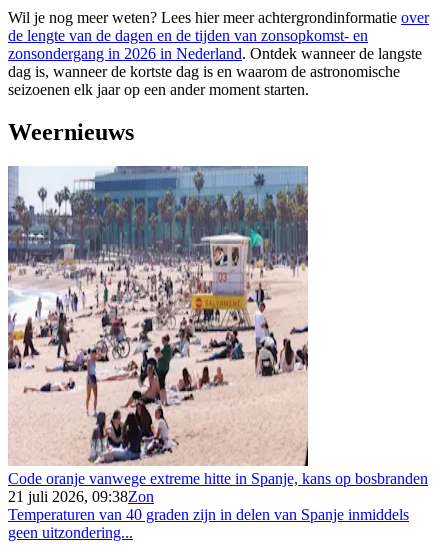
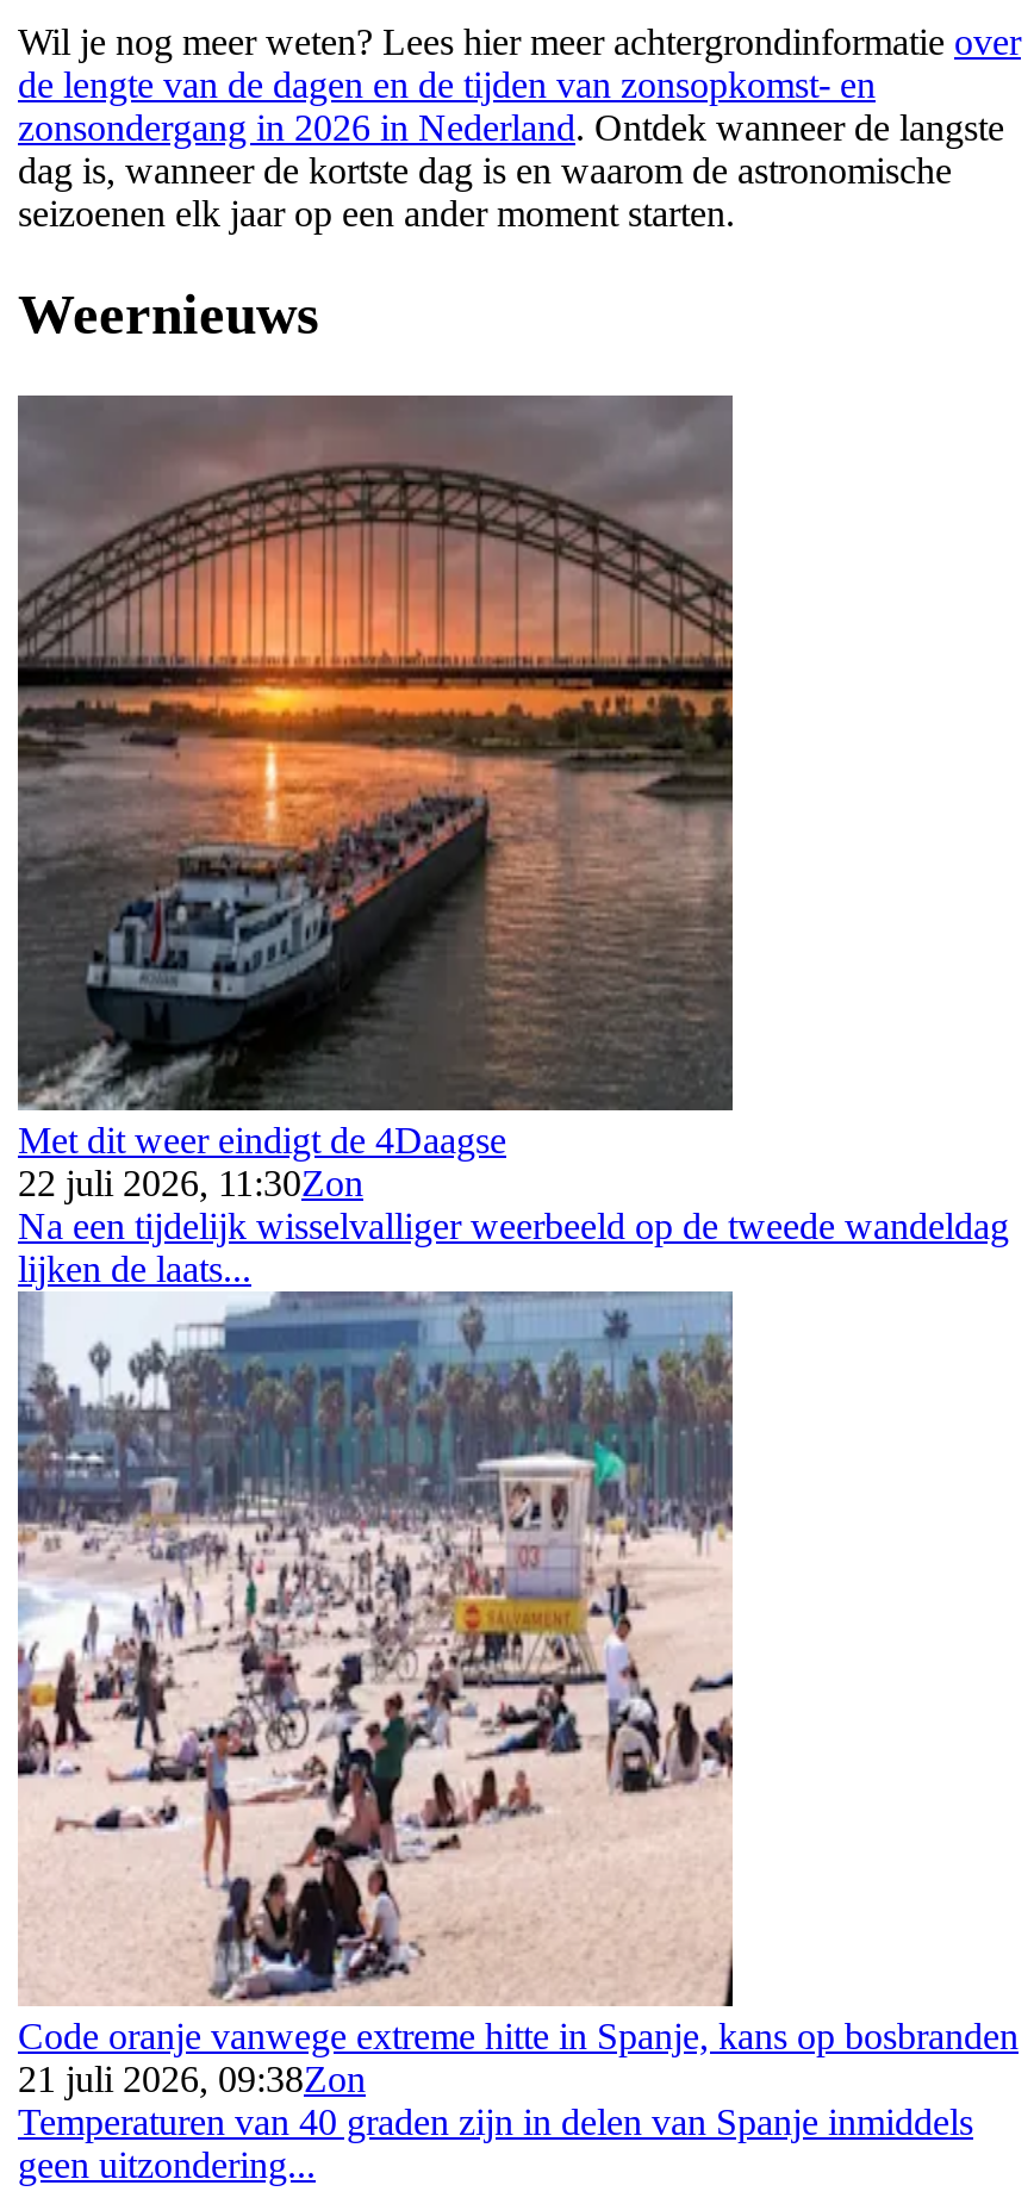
none -> [15,393,1009,1289] [image] | Met dit weer eindigt de 4Daagse | 22 juli 2026, 11:30Zon | Na een tijdelijk wisselvalliger weerbeeld op de tweede wandeldag | lijken de laats...

